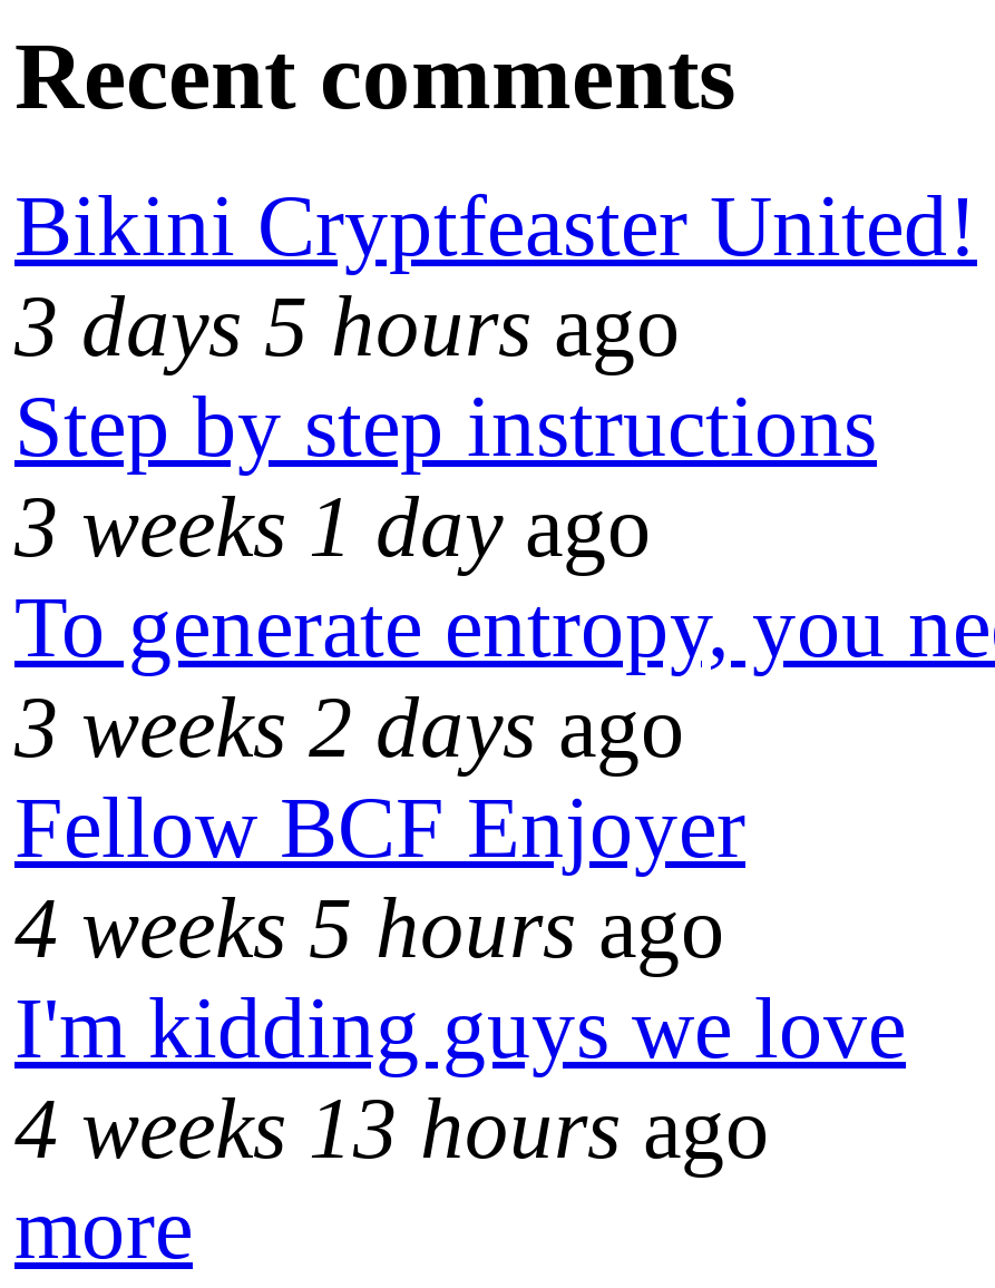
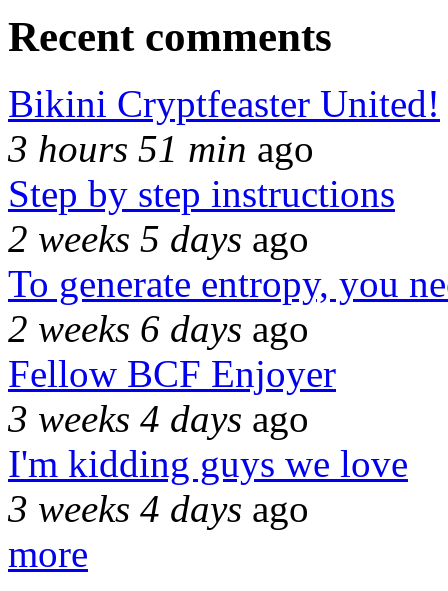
[14,277,681,373] 3 days 5 hours ago -> [8,127,314,170] 3 hours 51 min ago
[14,478,652,574] 3 weeks 1 day ago -> [8,217,309,260] 2 weeks 5 days ago
[14,678,685,774] 3 weeks 2 days ago -> [8,307,309,350] 2 weeks 6 days ago
[14,879,725,975] 4 weeks 5 hours ago -> [8,397,309,440] 3 weeks 4 days ago
[14,1079,770,1175] 4 weeks 13 hours ago -> [8,487,309,530] 3 weeks 4 days ago

